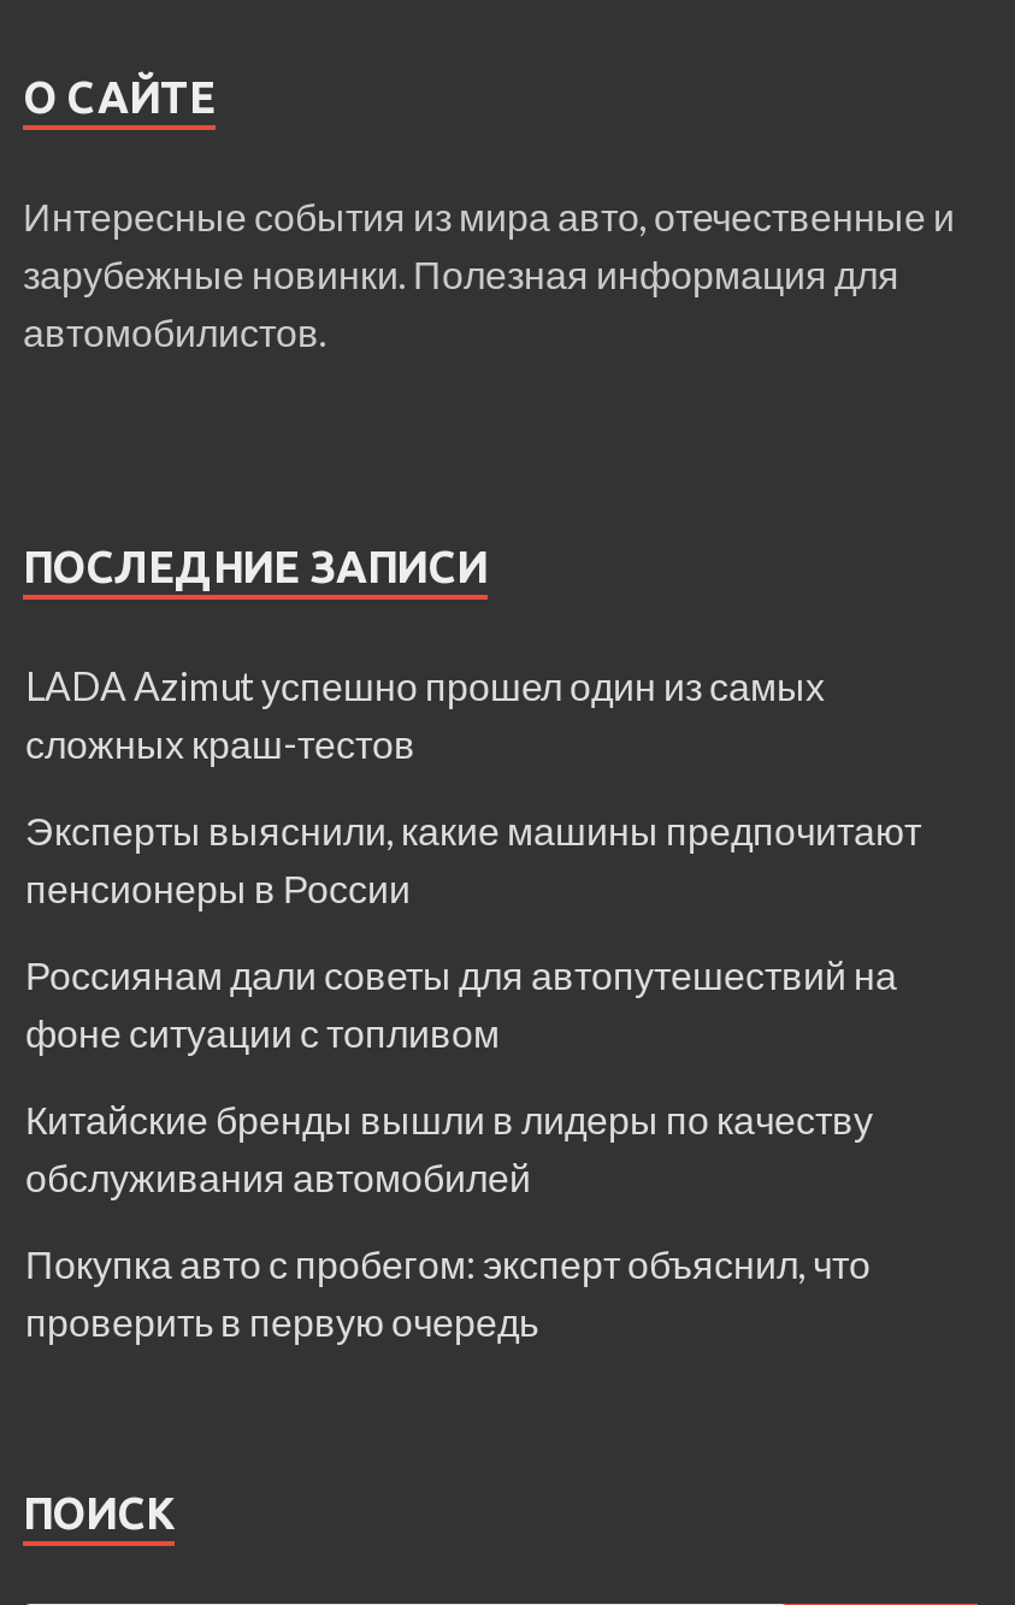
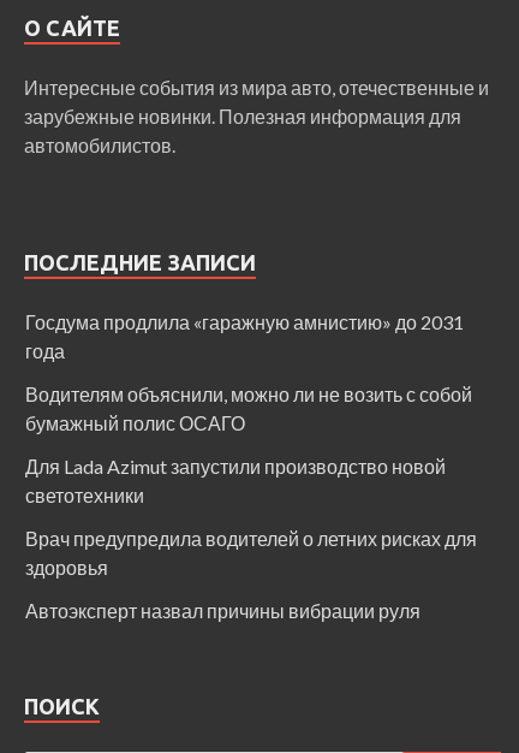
[25,662,825,766] LADA Azimut успешно прошел один из самых | сложных краш-тестов -> [25,311,464,363] Госдума продлила «гаражную амнистию» до 2031 | года
[25,806,921,910] Эксперты выяснили, какие машины предпочитают | пенсионеры в России -> [25,383,472,435] Водителям объяснили, можно ли не возить с собой | бумажный полис ОСАГО
[25,951,897,1055] Россиянам дали советы для автопутешествий на | фоне ситуации с топливом -> [25,455,446,507] Для Lada Azimut запустили производство новой | светотехники
[25,1095,873,1199] Китайские бренды вышли в лидеры по качеству | обслуживания автомобилей -> [25,527,477,579] Врач предупредила водителей о летних рисках для | здоровья
[25,1240,871,1343] Покупка авто с пробегом: эксперт объяснил, что | проверить в первую очередь -> [25,600,420,622] Автоэксперт назвал причины вибрации руля

